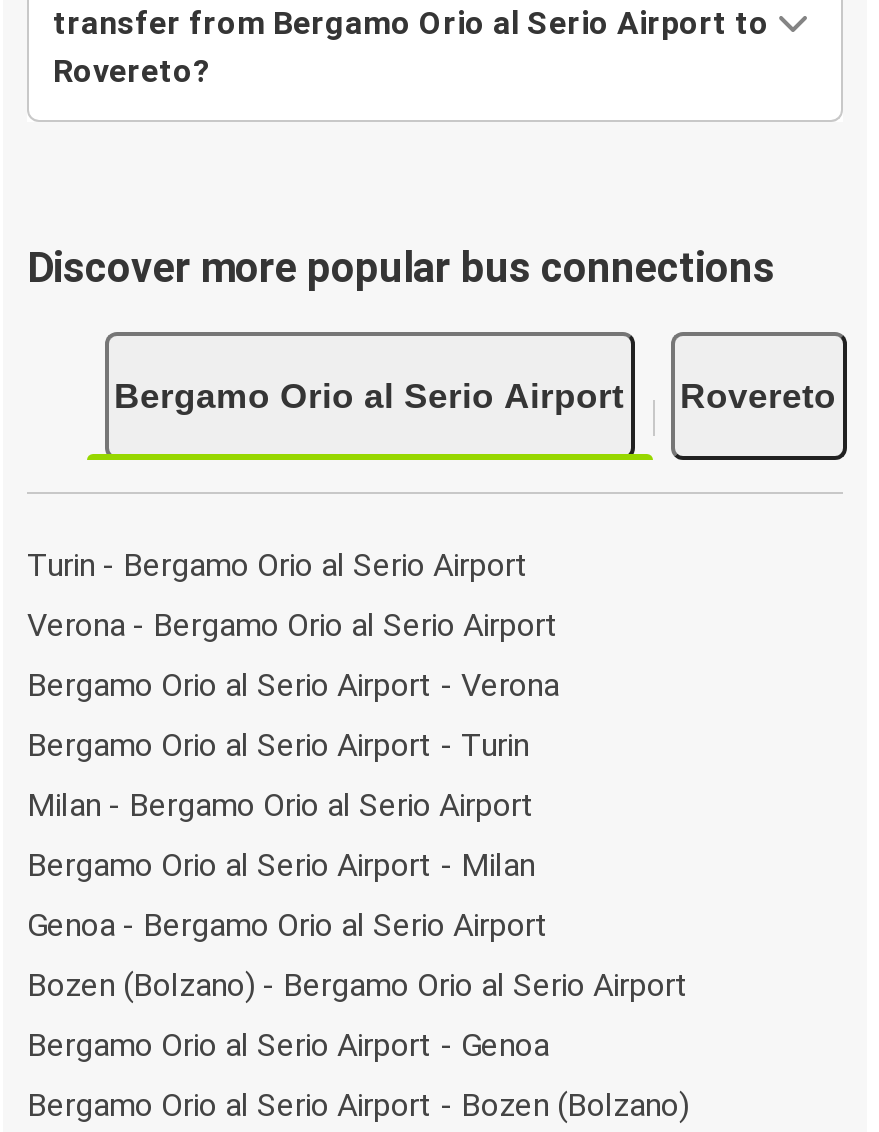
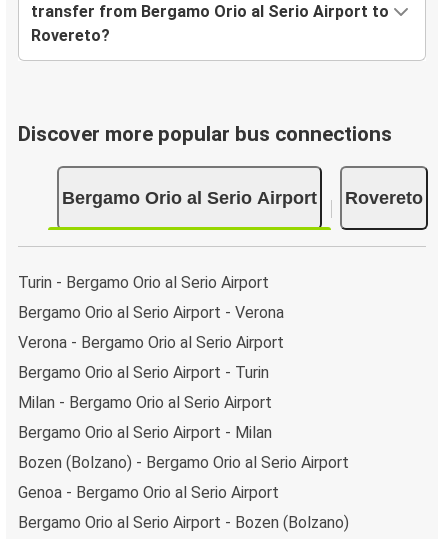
moved [27,605,559,643] -> [18,332,284,351]: Verona - Bergamo Orio al Serio Airport
moved [27,905,549,943] -> [18,482,279,501]: Genoa - Bergamo Orio al Serio Airport
[27,1025,549,1063] Bergamo Orio al Serio Airport - Genoa -> none

